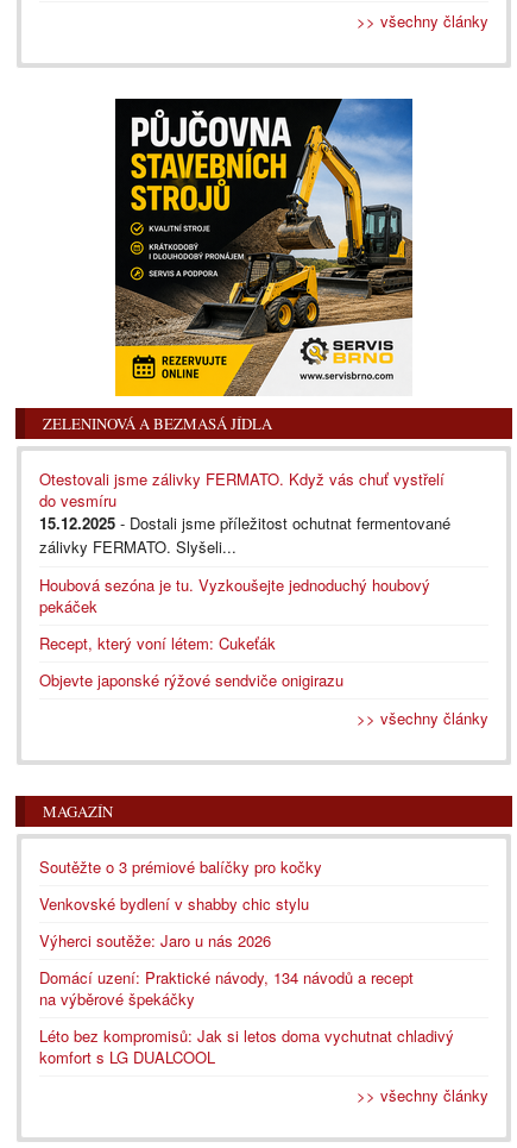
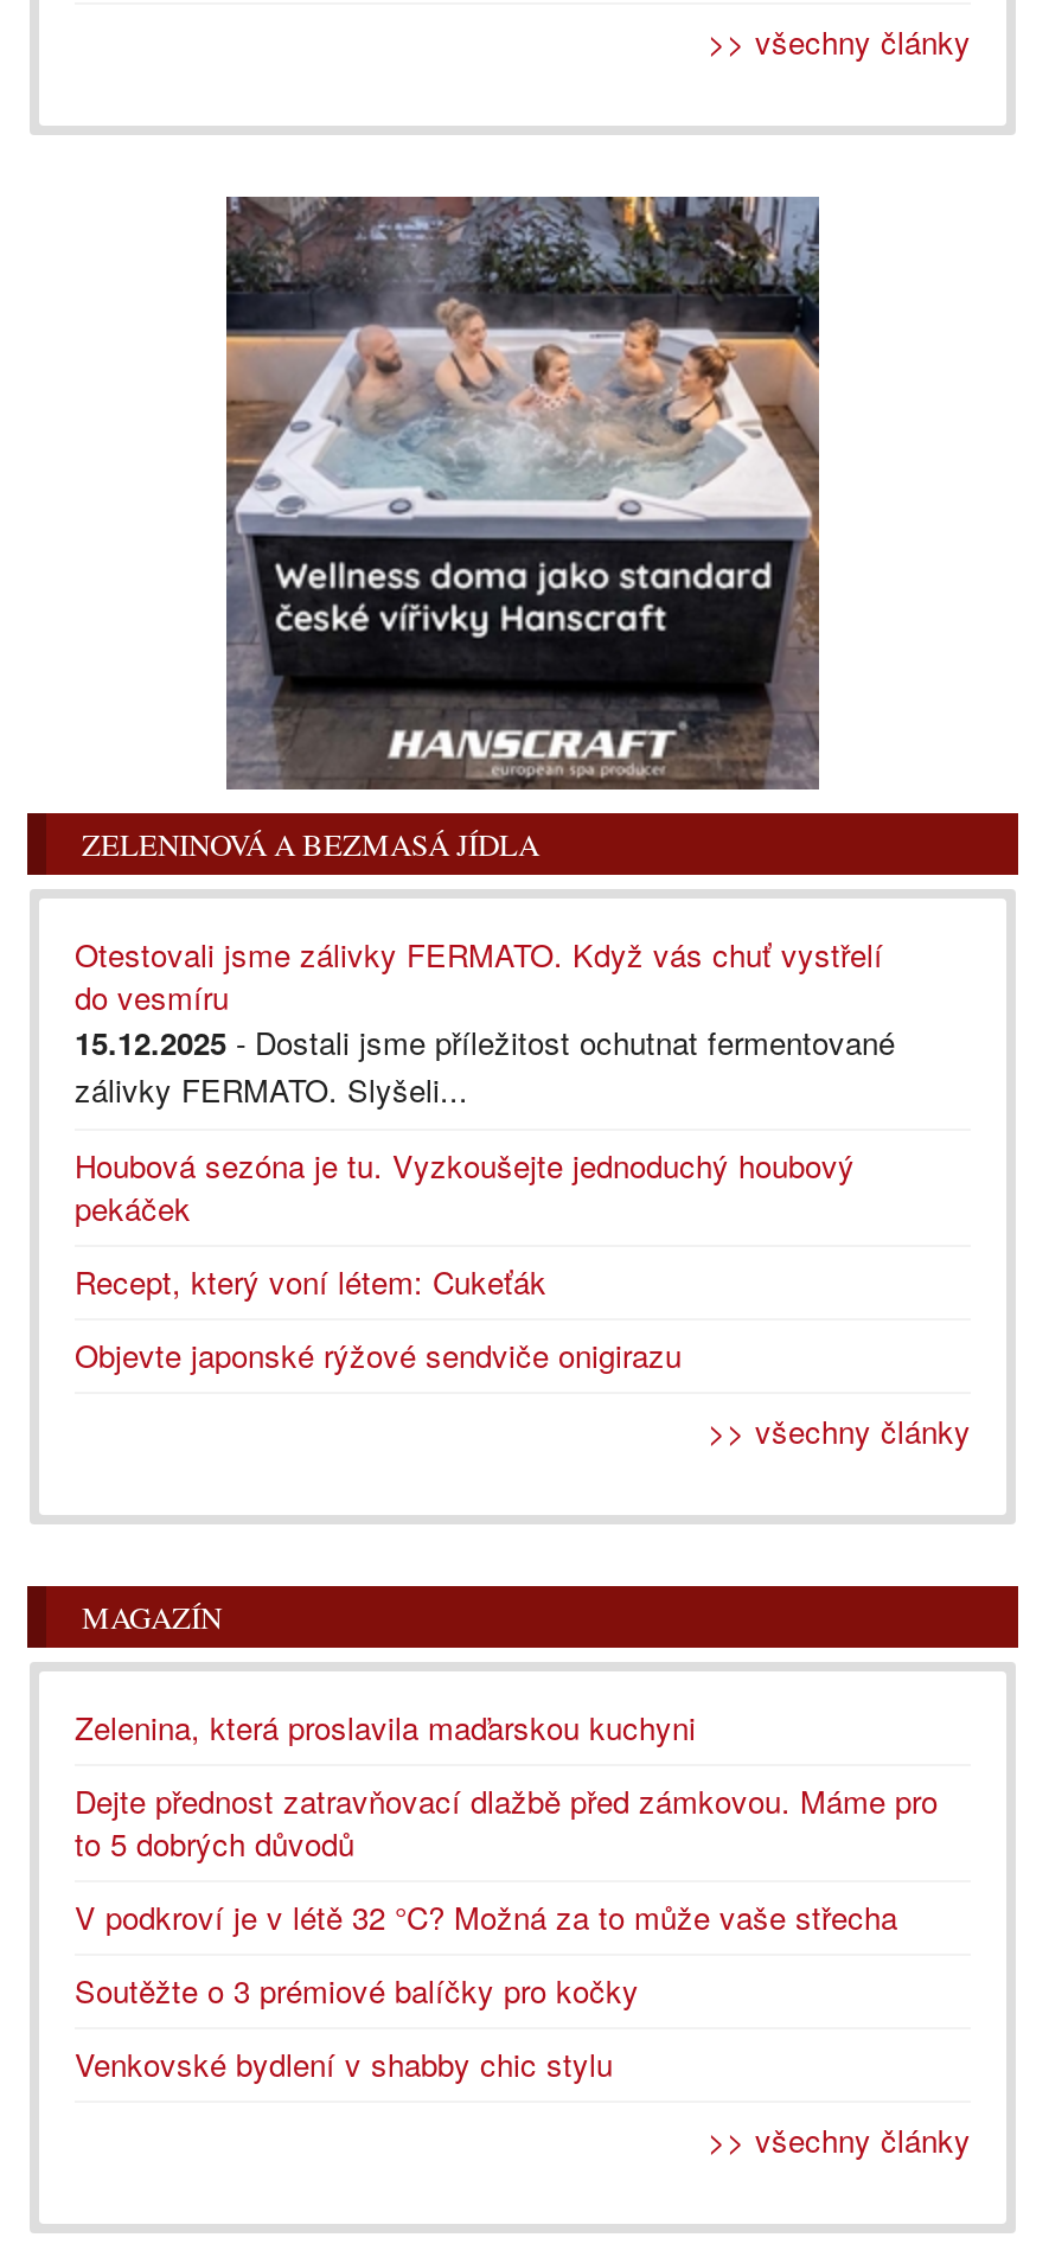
[114,98,414,397] [image] -> [224,194,821,792] [image]
none -> [75,1704,938,1939] Zelenina, která proslavila maďarskou kuchyni | Dejte přednost zatravňovací dlažbě před zámkovou. Máme pro | to 5 dobrých důvodů | V podkroví je v létě 32 °C? Možná za to může vaše střecha
moved [39,855,322,915] -> [75,1967,639,2086]: Soutěžte o 3 prémiové balíčky pro kočky | Venkovské bydlení v shabby chic stylu
[39,929,454,1068] Výherci soutěže: Jaro u nás 2026 | Domácí uzení: Praktické návody, 134 návodů a recept | na výběrové špekáčky | Léto bez kompromisů: Jak si letos doma vychutnat chladivý | komfort s LG DUALCOOL -> none

